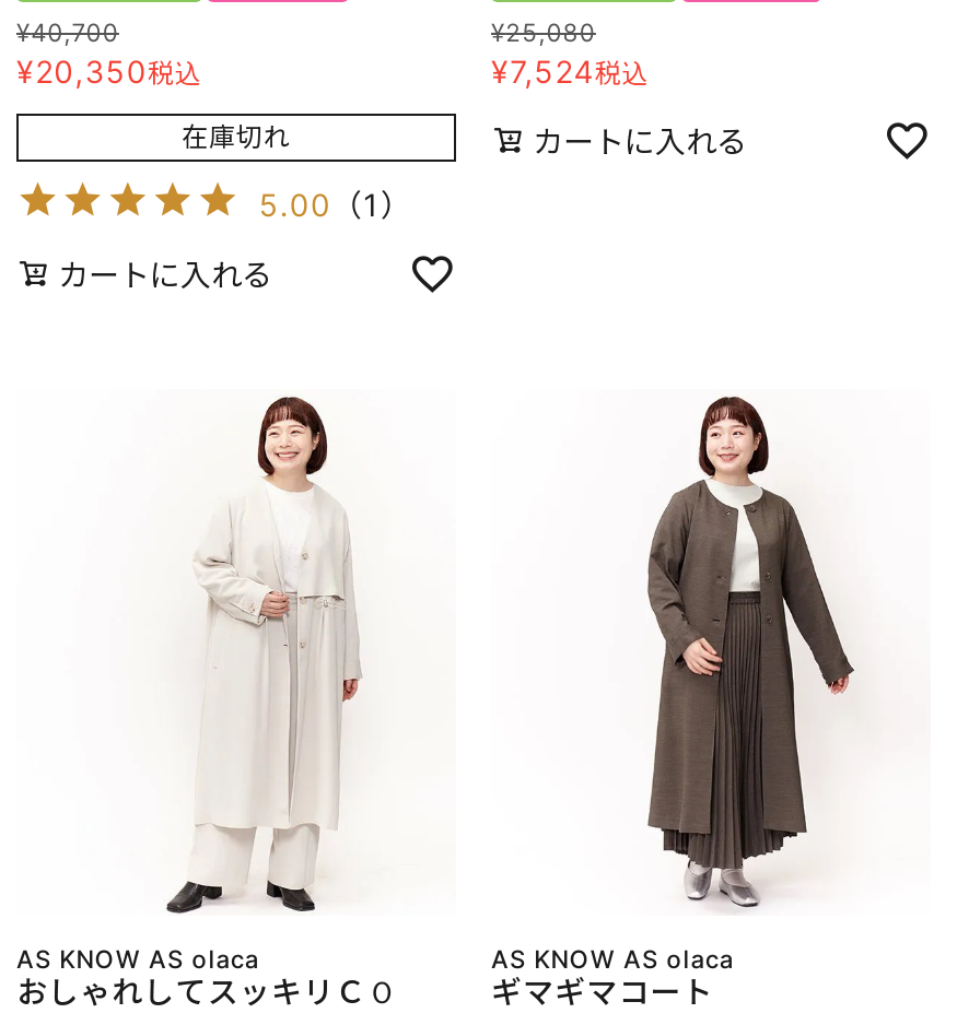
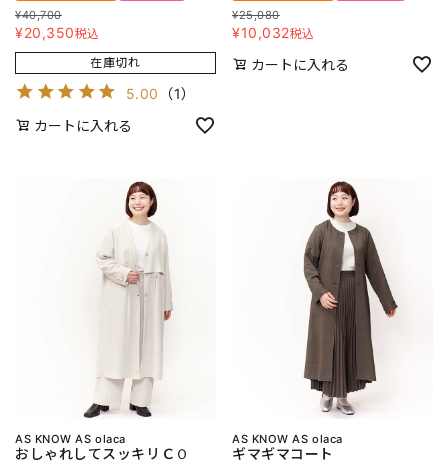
[491,52,650,89] ¥7,524税込 -> [232,24,315,41] ¥10,032税込

